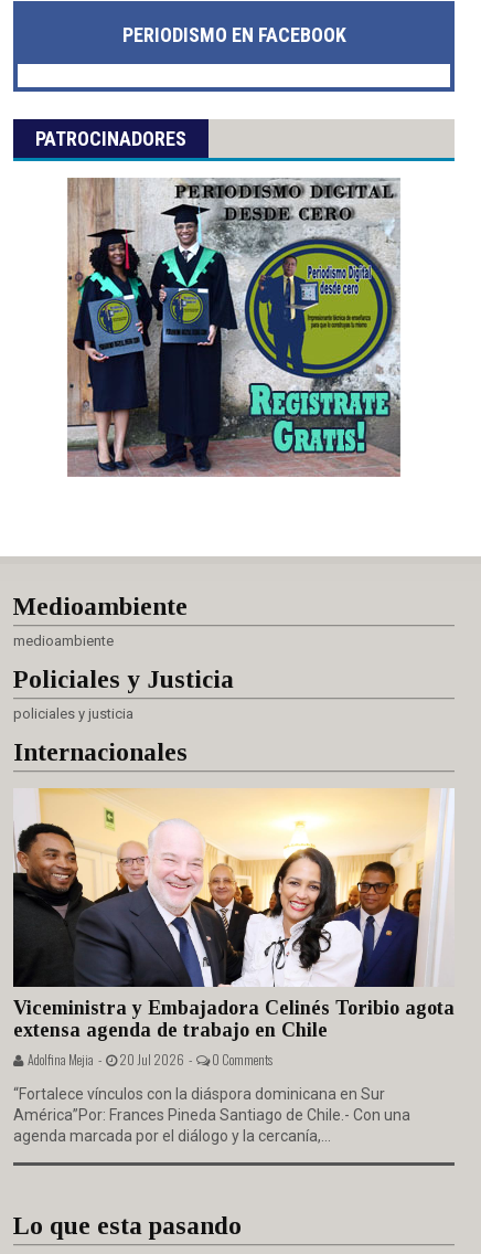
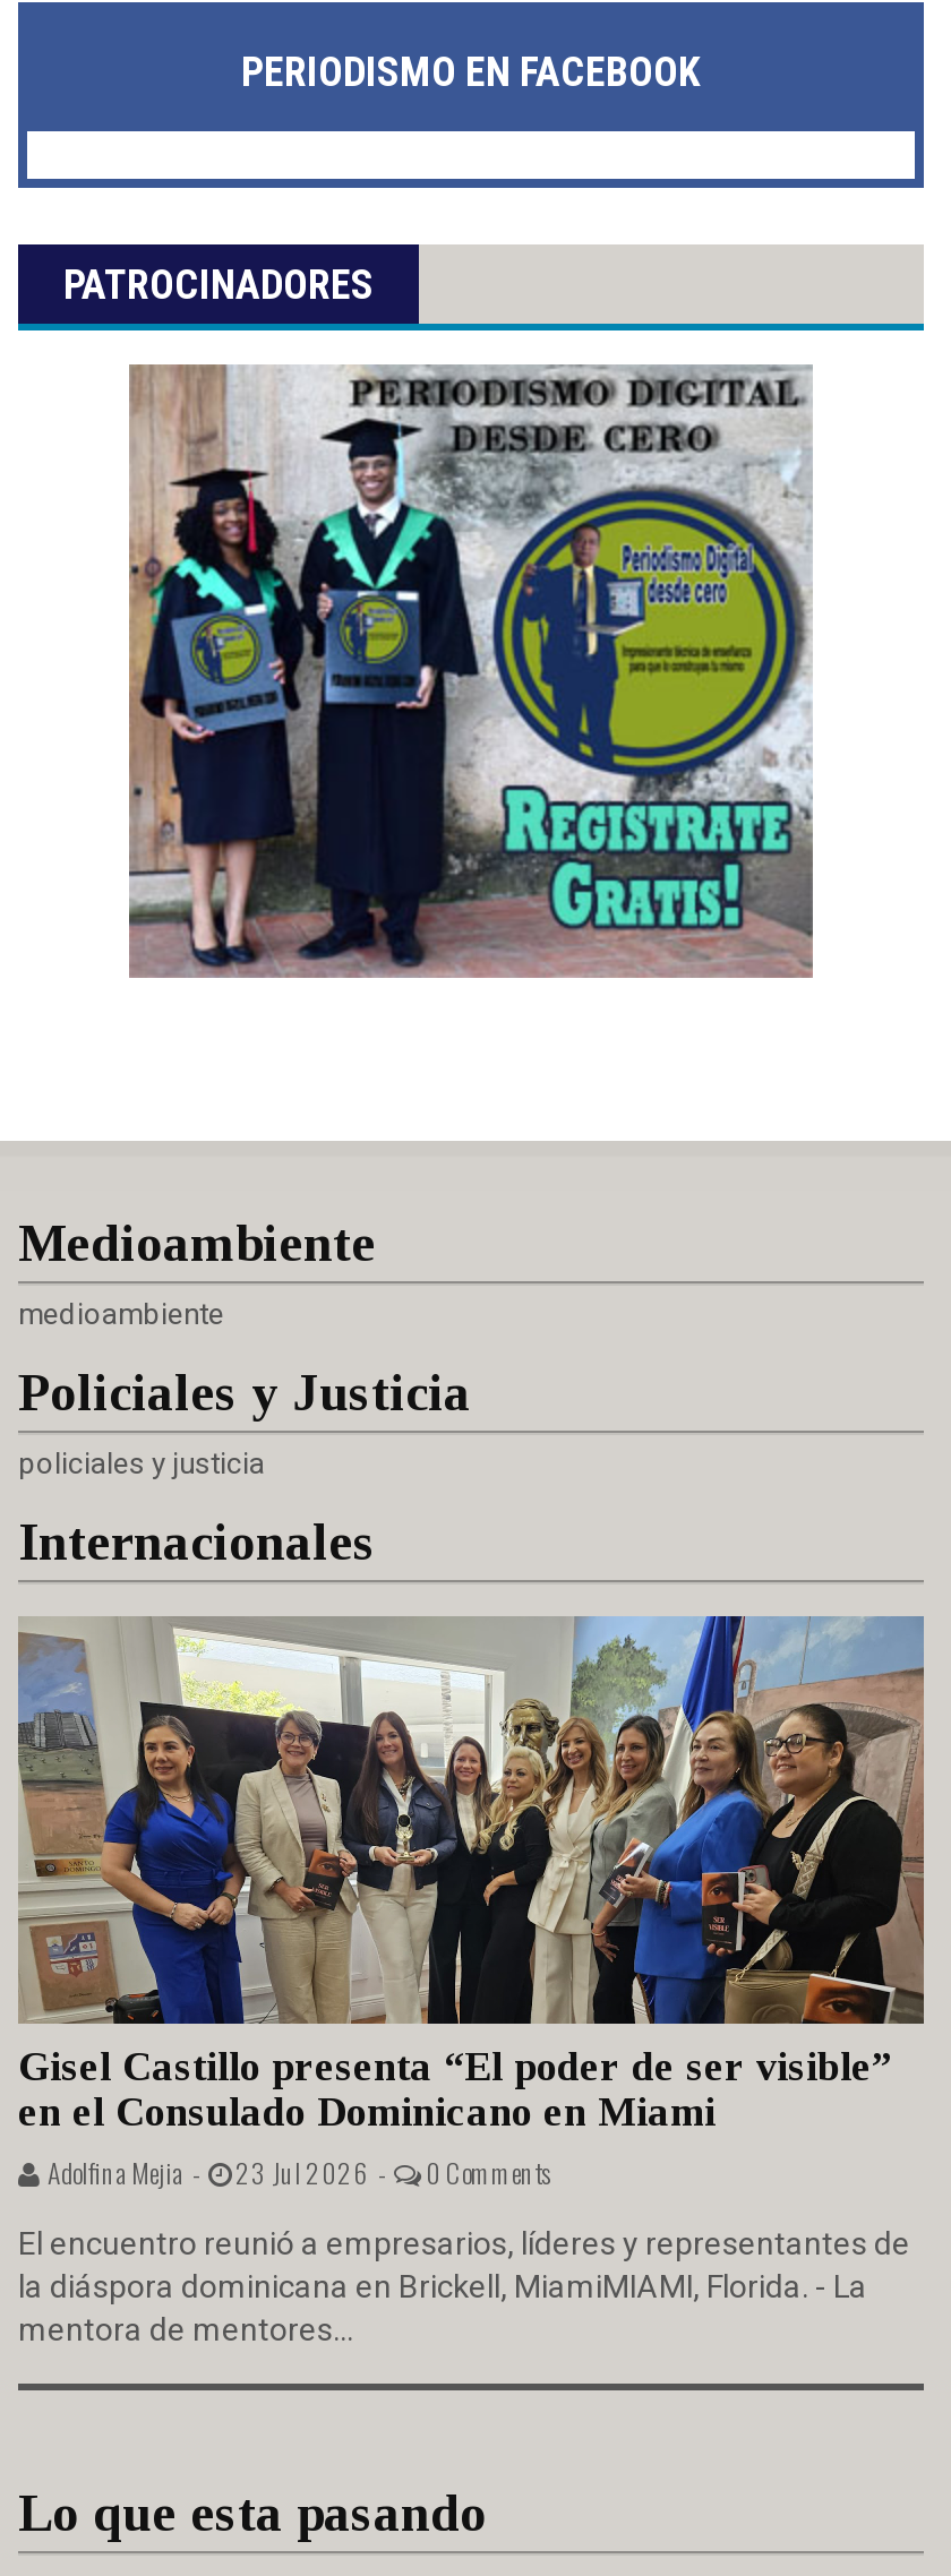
[12,788,455,1068] [image] | Viceministra y Embajadora Celinés Toribio agota | extensa agenda de trabajo en Chile | Adolfina Mejia - 20 Jul 2026 - -> [16,1614,926,2191] [image] | Gisel Castillo presenta “El poder de ser visible” | en el Consulado Dominicano en Miami | Adolfina Mejia - 23 Jul 2026 -
[13,1085,410,1144] “Fortalece vínculos con la diáspora dominicana en Sur | América”Por: Frances Pineda Santiago de Chile.- Con una | agenda marcada por el diálogo y la cercanía,... -> [18,2224,910,2347] El encuentro reunió a empresarios, líderes y representantes de | la diáspora dominicana en Brickell, MiamiMIAMI, Florida. - La | mentora de mentores...

